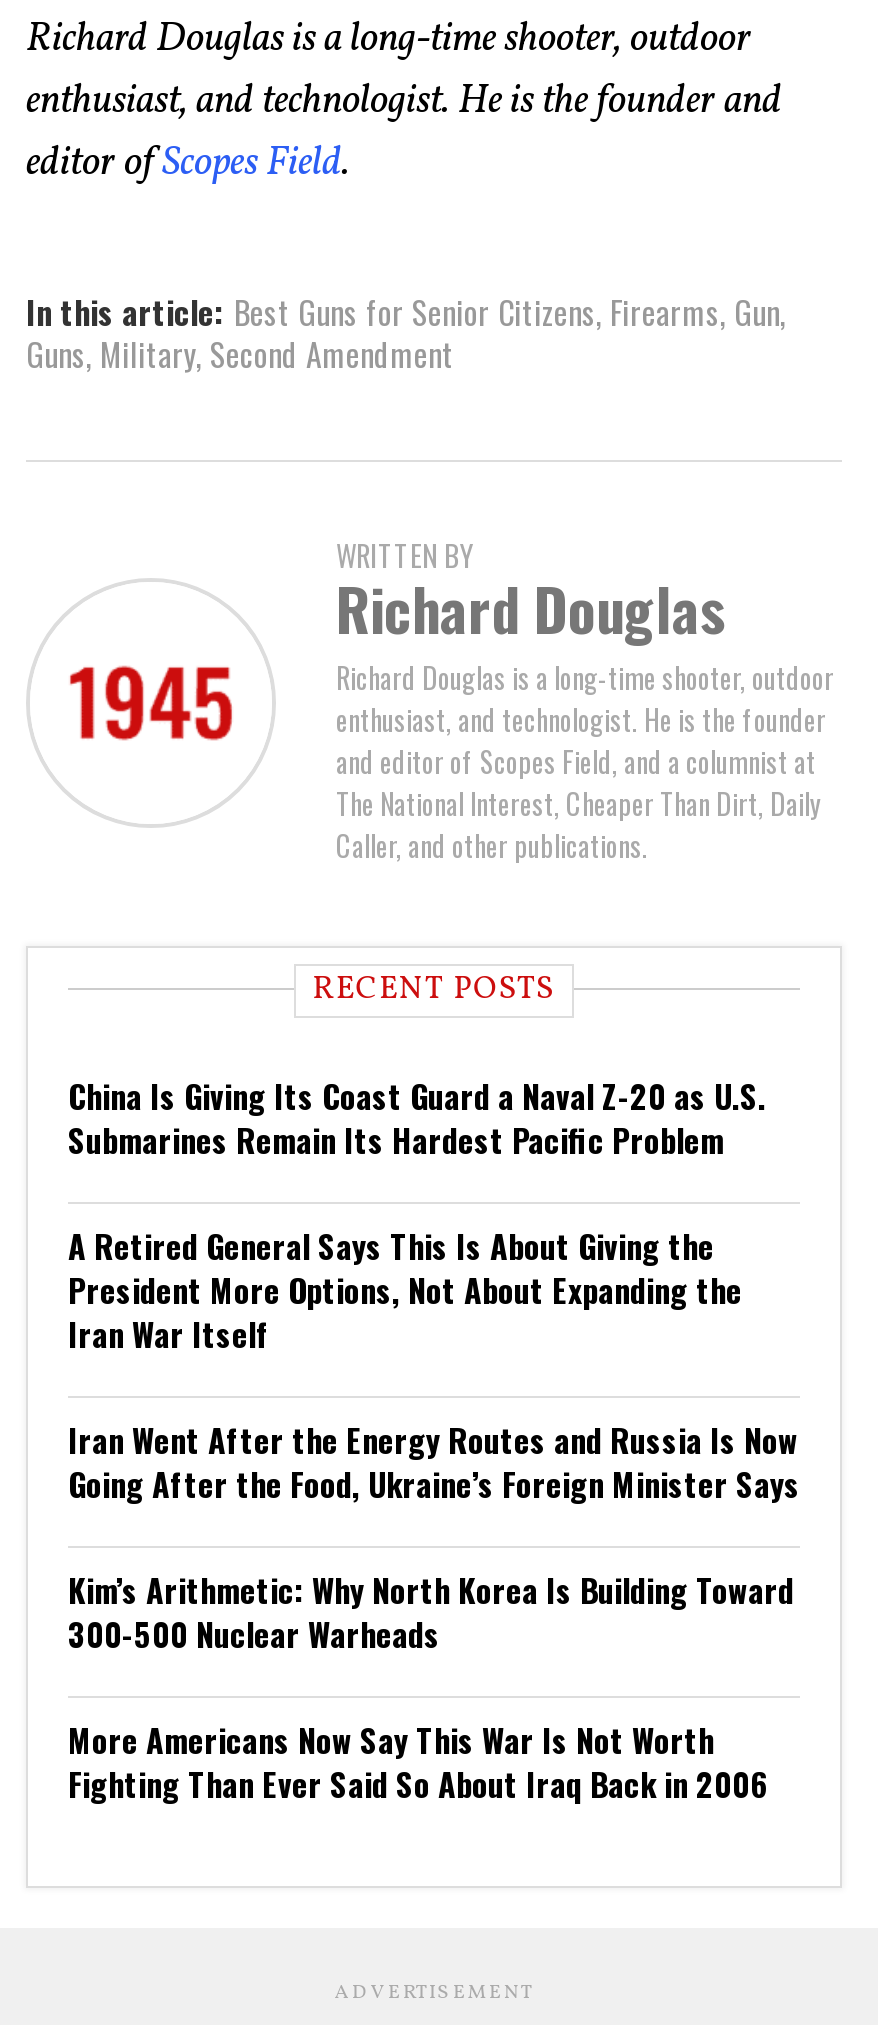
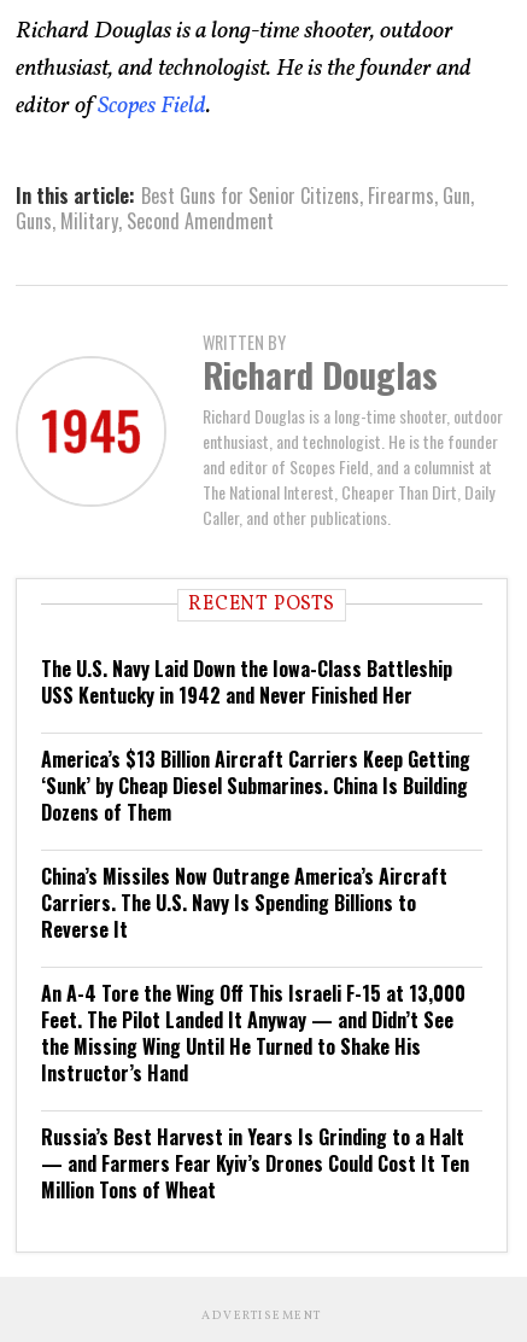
[68,1071,766,1163] China Is Giving Its Coast Guard a Naval Z-20 as U.S. | Submarines Remain Its Hardest Pacific Problem -> [41,654,452,709] The U.S. Navy Laid Down the Iowa-Class Battleship | USS Kentucky in 1942 and Never Finished Her
[68,1221,742,1357] A Retired General Says This Is About Giving the | President More Options, Not About Expanding the | Iran War Itself -> [41,744,470,826] America’s $13 Billion Aircraft Carriers Keep Getting | ‘Sunk’ by Cheap Diesel Submarines. China Is Building | Dozens of Them
[68,1415,800,1507] Iran Went After the Energy Routes and Russia Is Now | Going After the Food, Ukraine’s Foreign Minister Says -> [41,861,447,943] China’s Missiles Now Outrange America’s Aircraft | Carriers. The U.S. Navy Is Spending Billions to | Reverse It
[68,1565,794,1657] Kim’s Arithmetic: Why North Korea Is Building Toward | 300-500 Nuclear Warheads -> [41,978,465,1087] An A-4 Tore the Wing Off This Israeli F-15 at 13,000 | Feet. The Pilot Landed It Anyway — and Didn’t See | the Missing Wing Until He Turned to Shake His | Instructor’s Hand
[68,1715,768,1807] More Americans Now Say This War Is Not Worth | Fighting Than Ever Said So About Iraq Back in 2006 -> [41,1122,469,1204] Russia’s Best Harvest in Years Is Grinding to a Halt | — and Farmers Fear Kyiv’s Drones Could Cost It Ten | Million Tons of Wheat

